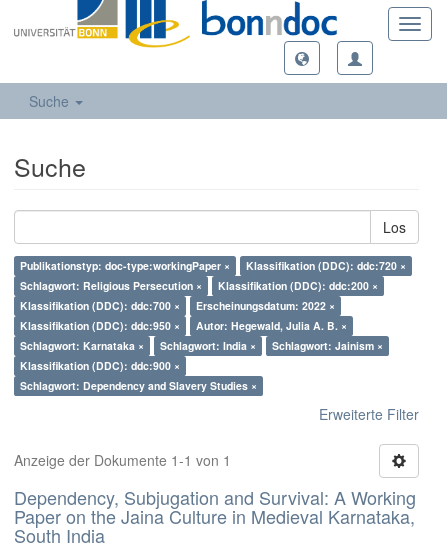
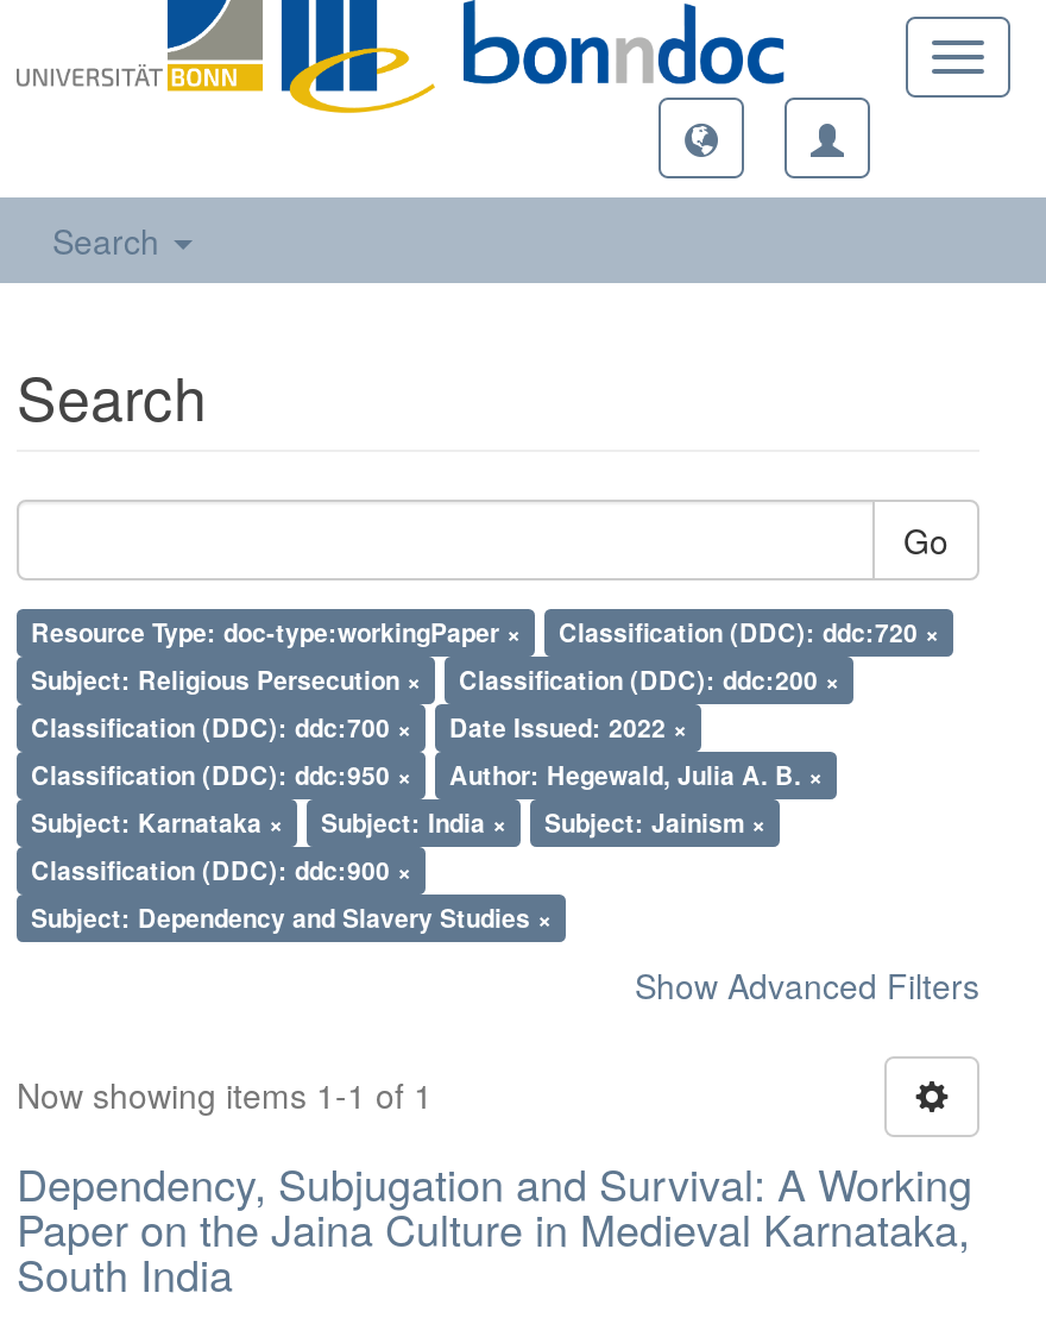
[29,91,73,111] Suche -> [52,216,169,264] Search
[14,148,86,184] Suche -> [17,352,207,438] Search
[383,217,406,237] Los -> [903,516,949,564] Go
[20,258,406,393] Publikationstyp: doc-type:workingPaper × | Klassifikation (DDC): ddc:720 × | Schlagwort: Religious Persecution × | Klassifikation (DDC): ddc:200 × | Klassifikation (DDC): ddc:700 × | Erscheinungsdatum: 2022 × | Klassifikation (DDC): ddc:950 × | Autor: Hegewald, Julia A. B. × | Schlagwort: Karnataka × | Schlagwort: India × | Schlagwort: Jainism × | Klassifikation (DDC): ddc:900 × | Schlagwort: Dependency and Slavery Studies × -> [31,614,939,935] Resource Type: doc-type:workingPaper × | Classification (DDC): ddc:720 × | Subject: Religious Persecution × | Classification (DDC): ddc:200 × | Classification (DDC): ddc:700 × | Date Issued: 2022 × | Classification (DDC): ddc:950 × | Author: Hegewald, Julia A. B. × | Subject: Karnataka × | Subject: India × | Subject: Jainism × | Classification (DDC): ddc:900 × | Subject: Dependency and Slavery Studies ×
[319,404,419,424] Erweiterte Filter -> [635,961,979,1009] Show Advanced Filters
[14,450,231,470] Anzeige der Dokumente 1-1 von 1 -> [17,1071,433,1118] Now showing items 1-1 of 1

